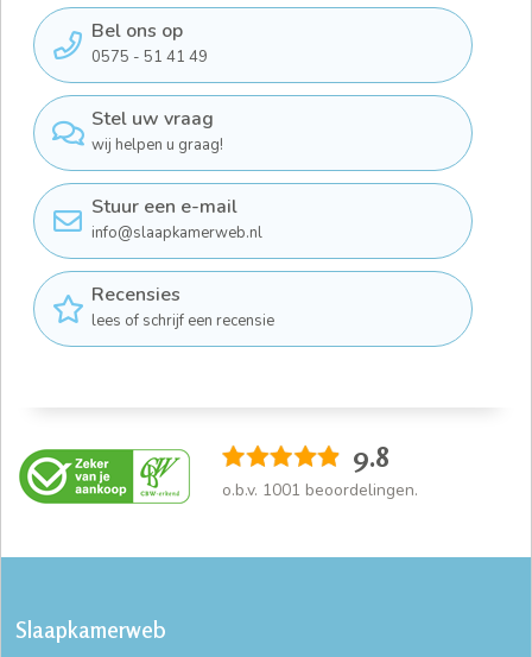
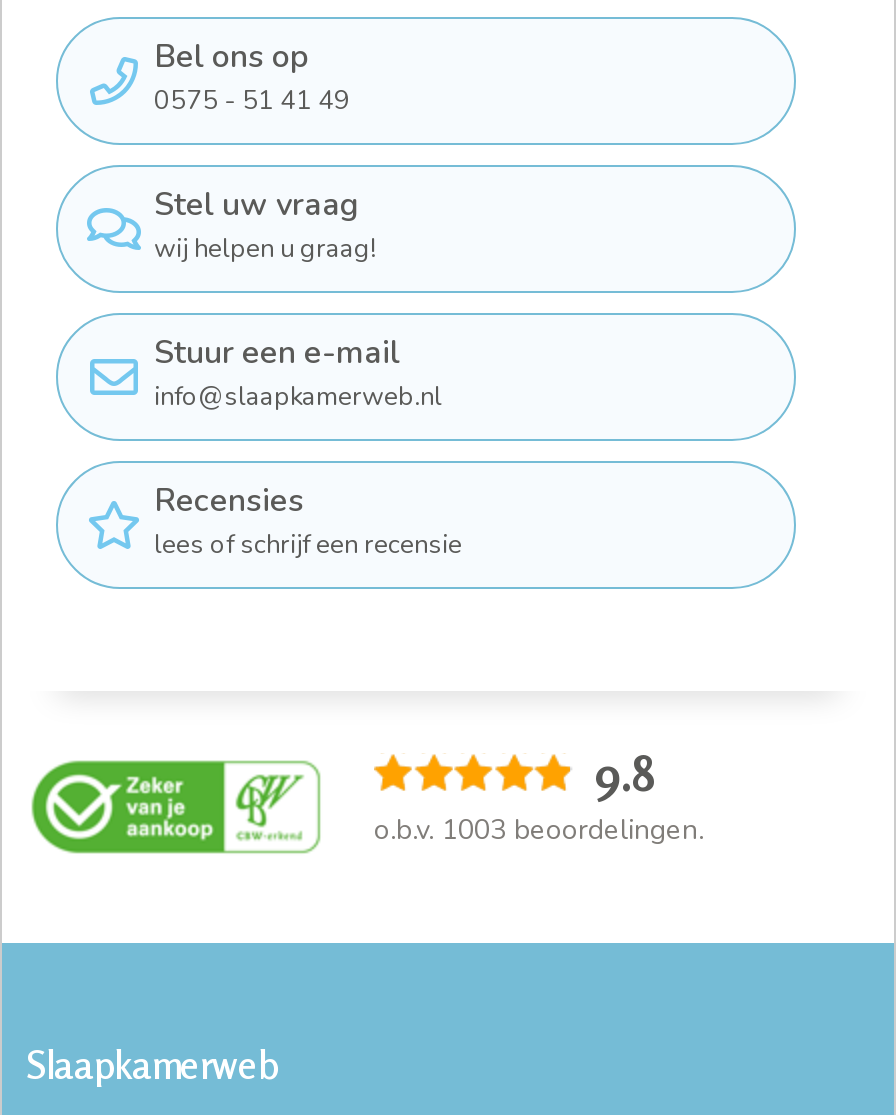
[222,479,418,502] o.b.v. 1001 beoordelingen. -> [374,812,704,850] o.b.v. 1003 beoordelingen.

